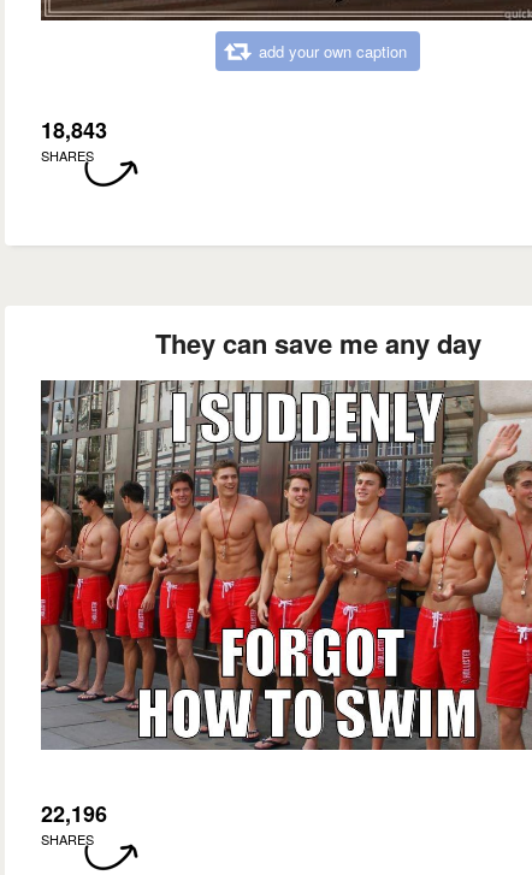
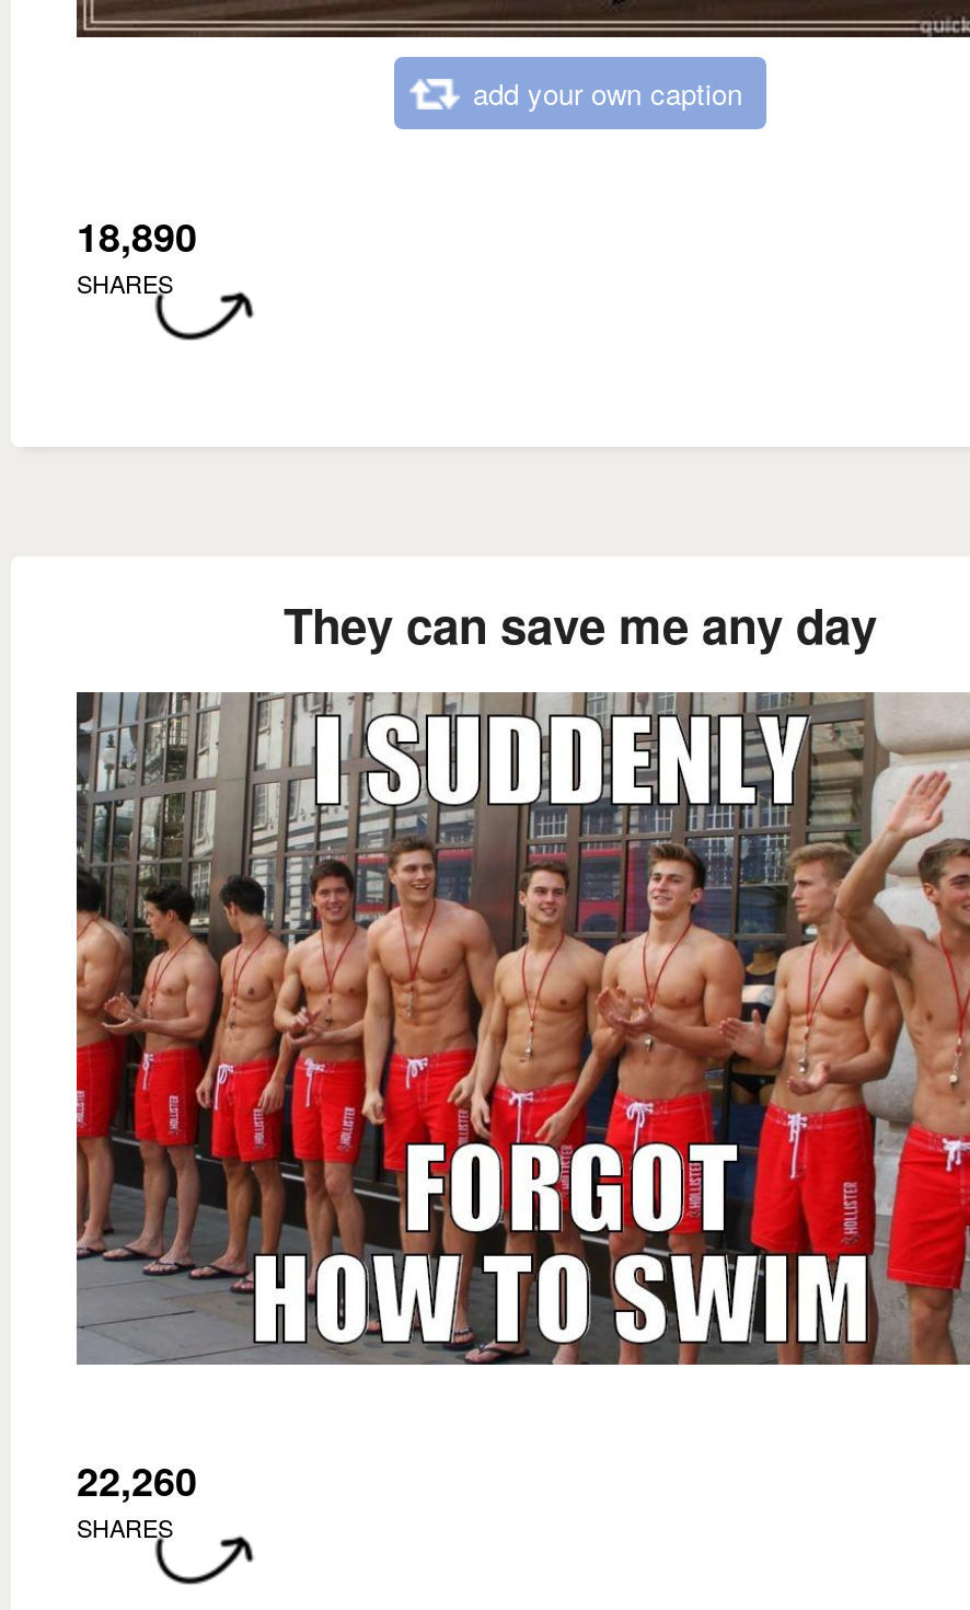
[41,115,107,146] 18,843 -> [77,209,197,266] 18,890
[41,798,107,829] 22,196 -> [77,1452,197,1509] 22,260

